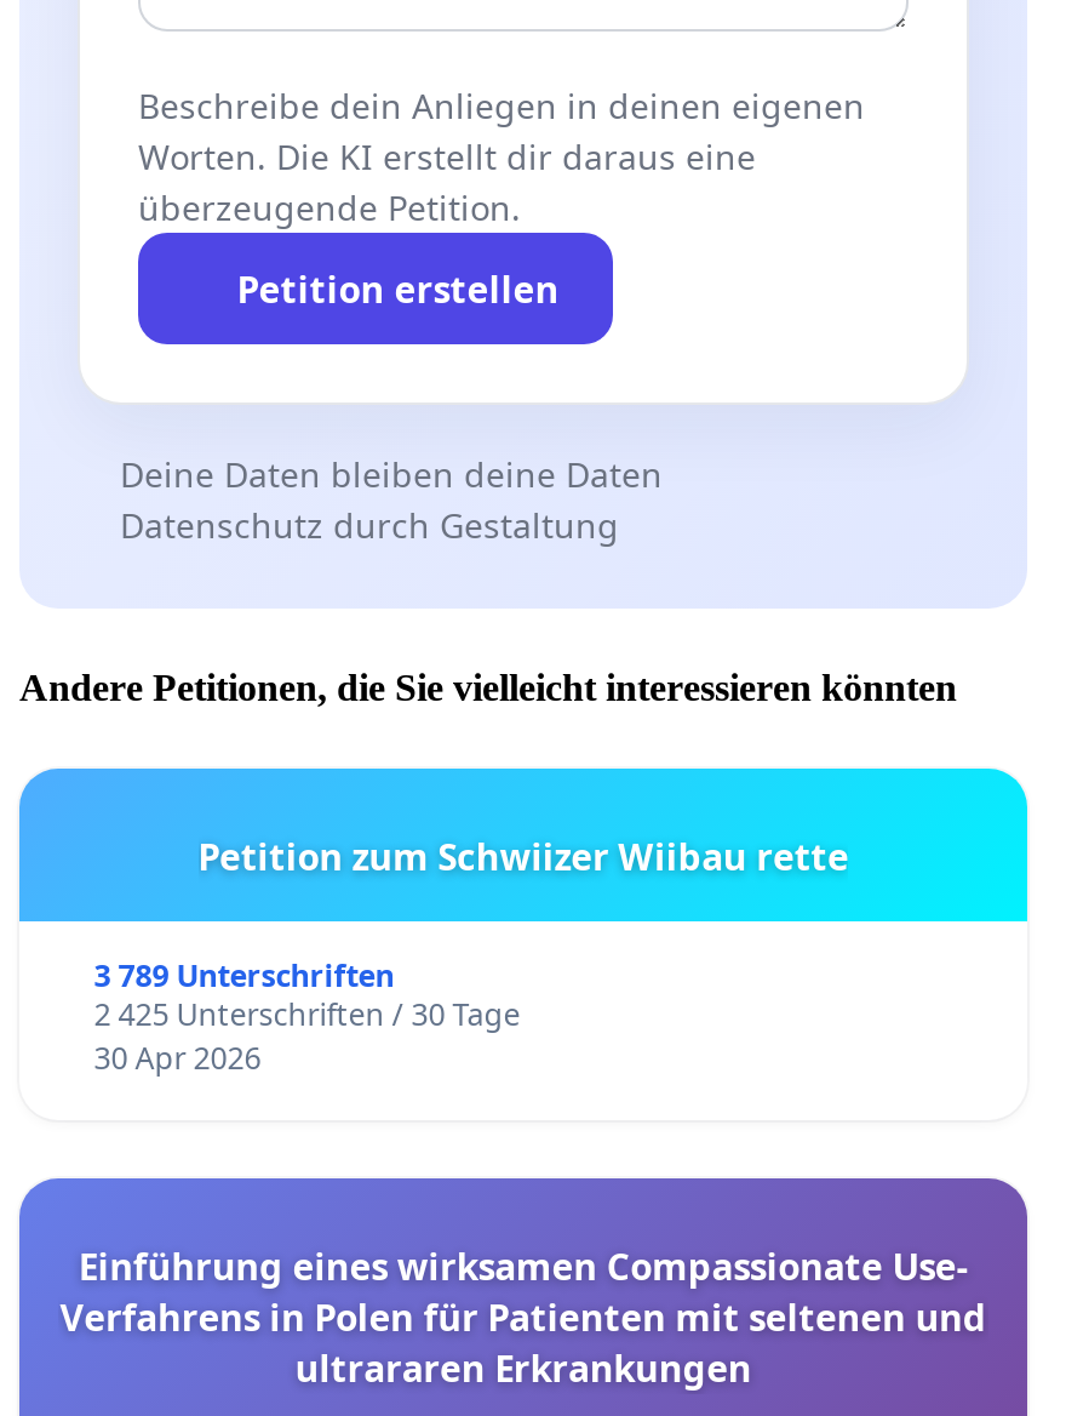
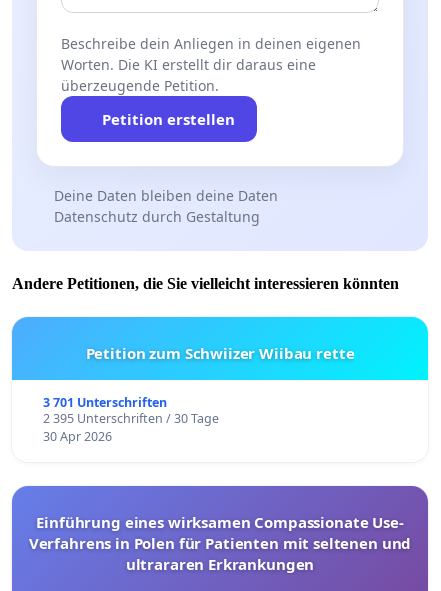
[94,956,394,997] 3 789 Unterschriften -> [43,394,167,411] 3 701 Unterschriften
[94,995,520,1036] 2 425 Unterschriften / 30 Tage -> [43,410,219,427] 2 395 Unterschriften / 30 Tage

